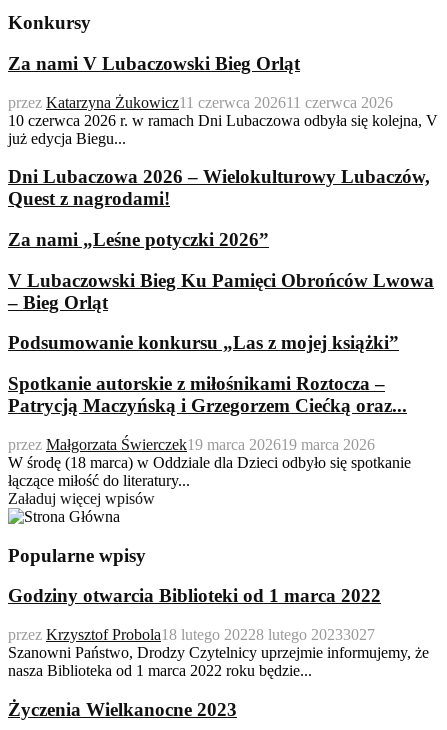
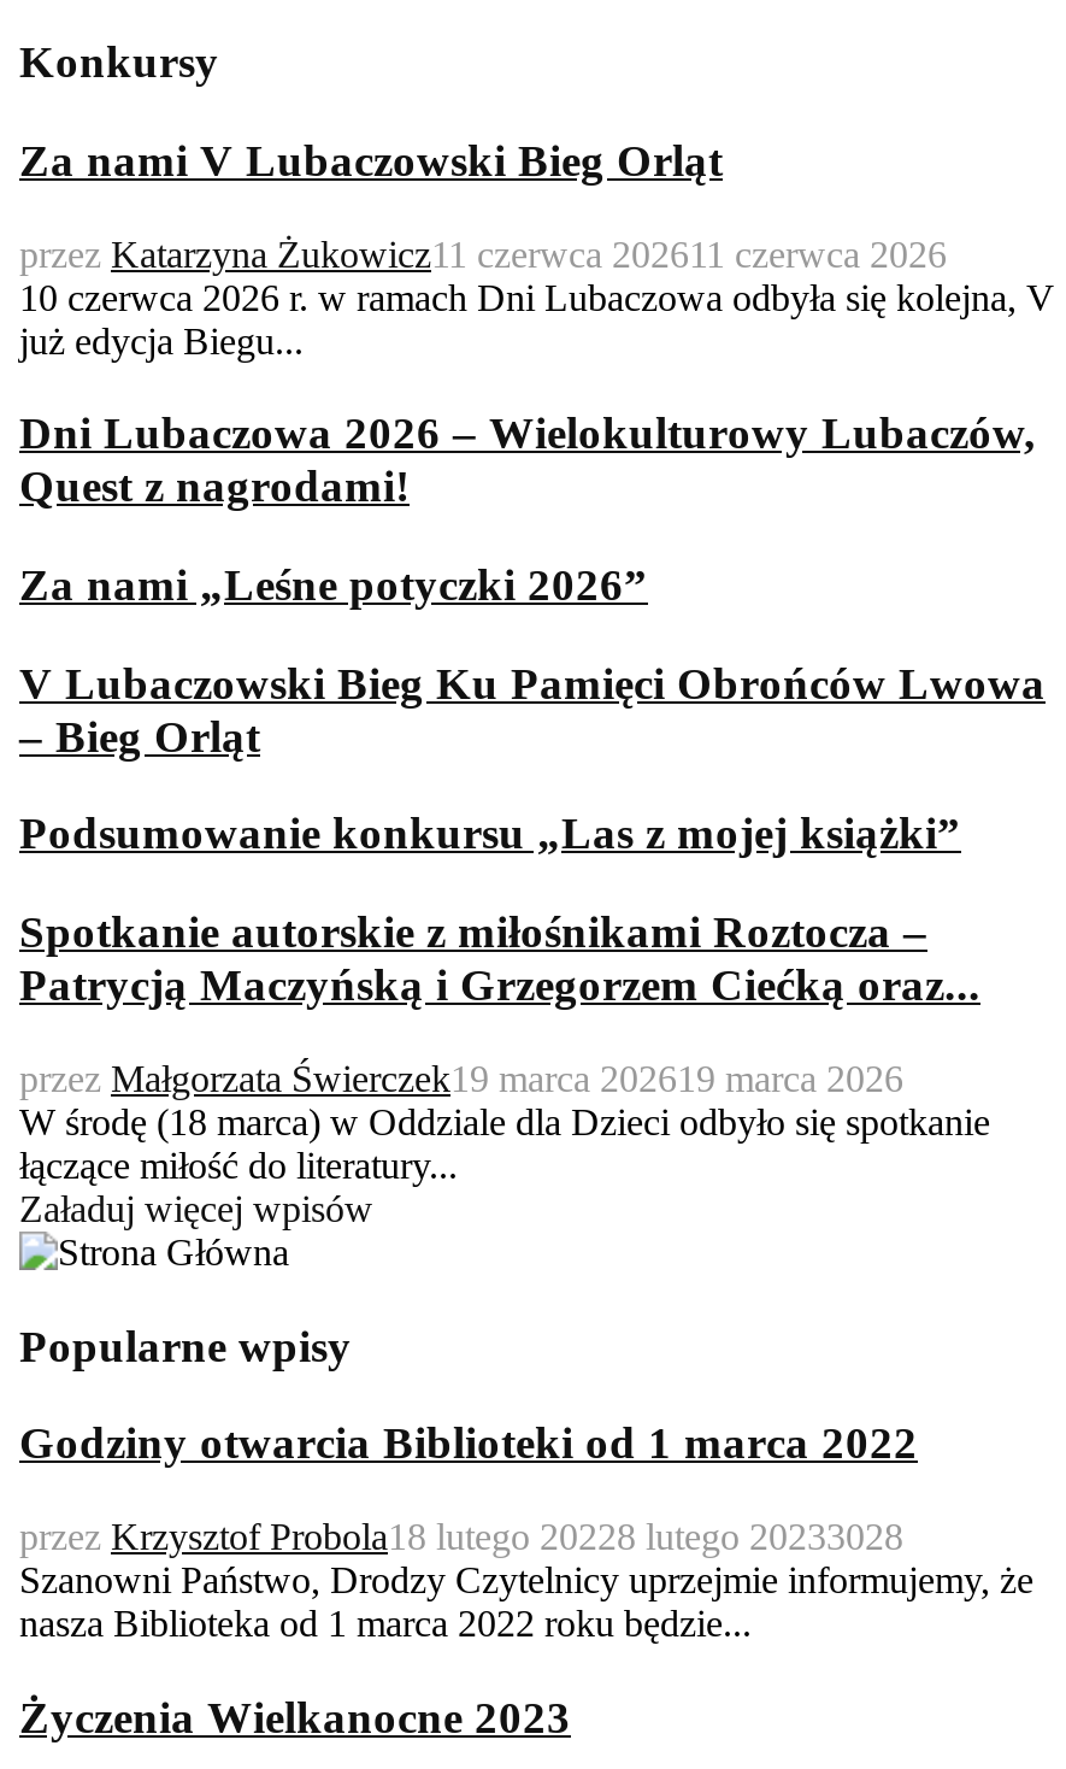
[8,626,375,643] przez Krzysztof Probola 18 lutego 20228 lutego 20233027 -> [19,1516,903,1557] przez Krzysztof Probola 18 lutego 20228 lutego 20233028

